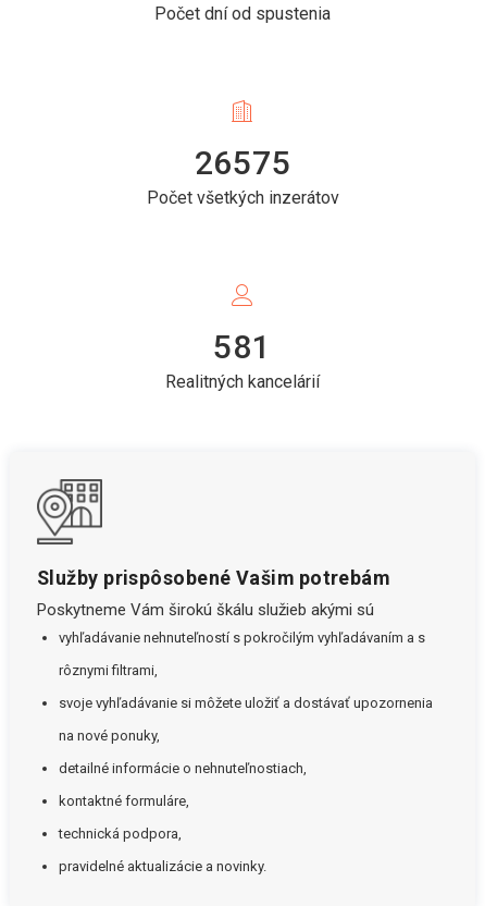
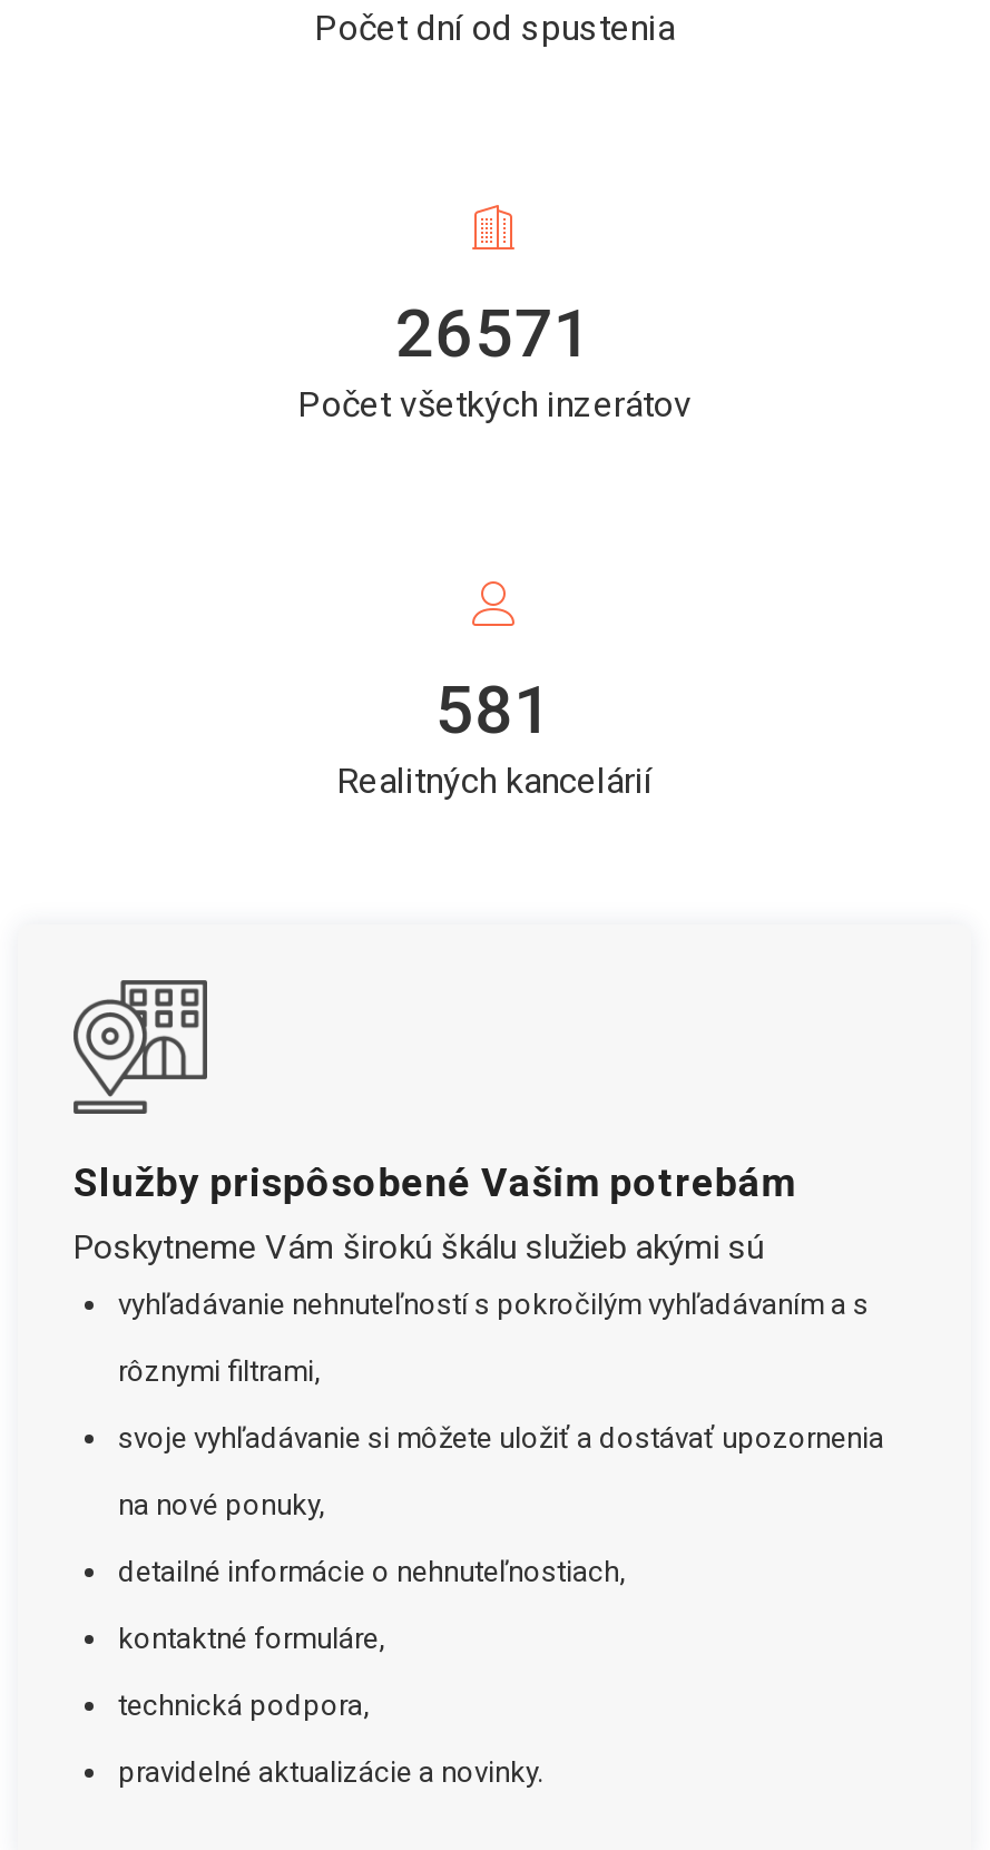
[194,144,291,182] 26575 -> [396,294,593,372] 26571

